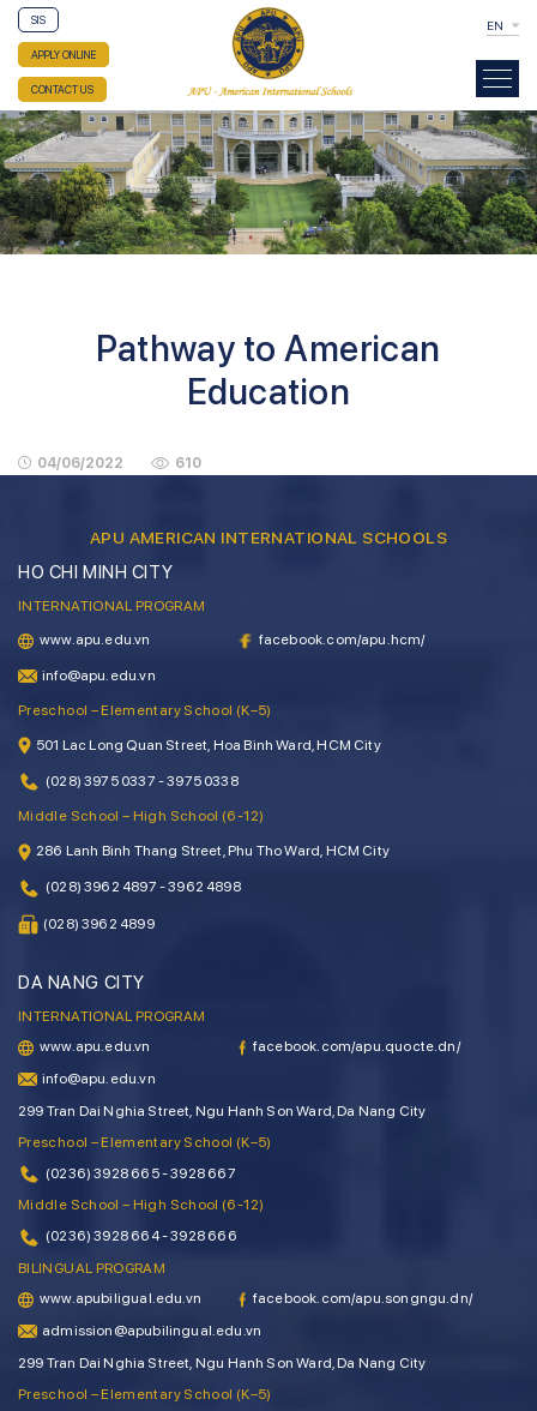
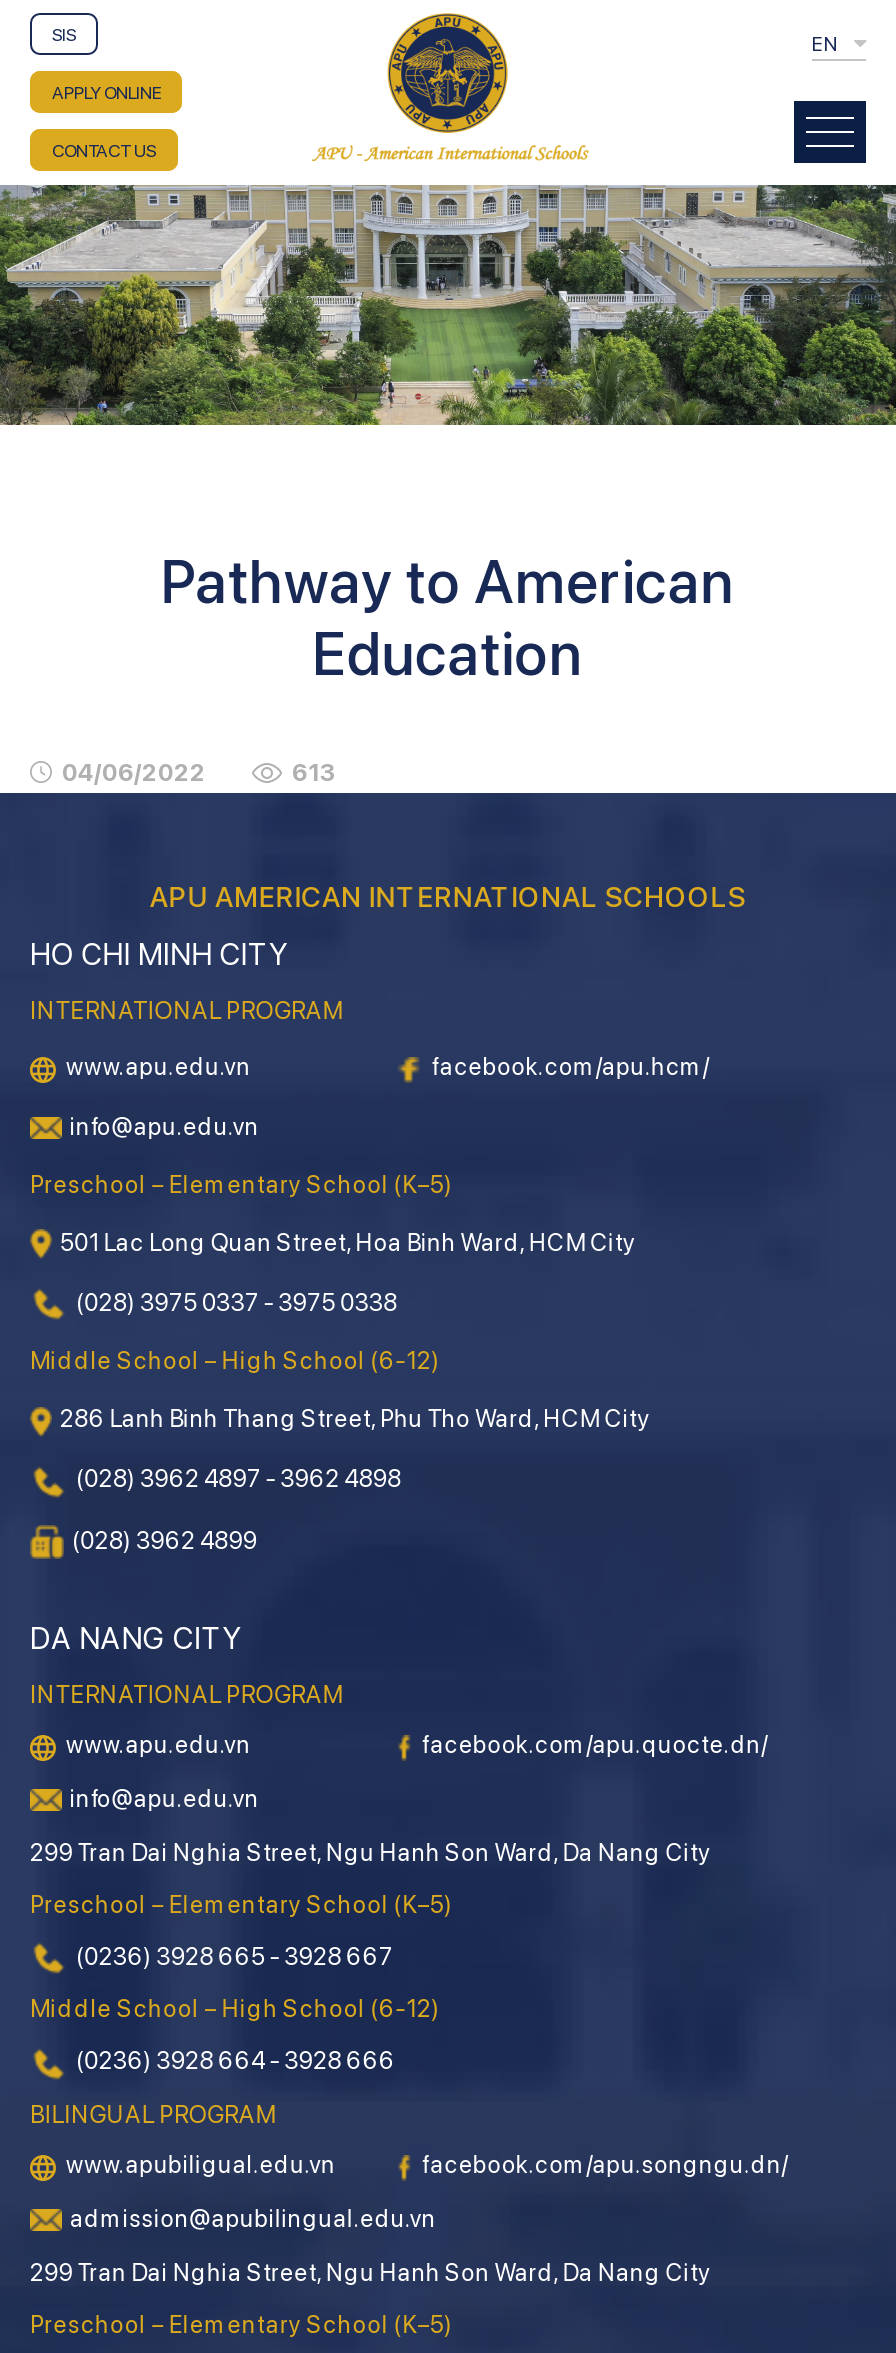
[173,455,201,472] 610 -> [288,759,334,787] 613

